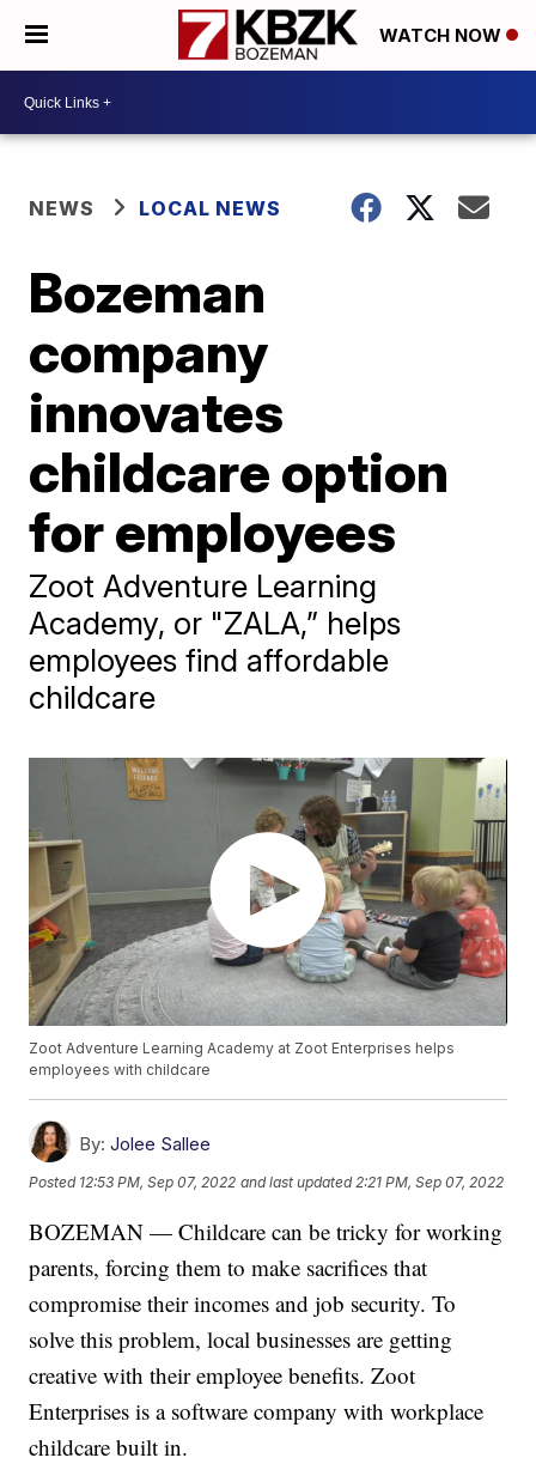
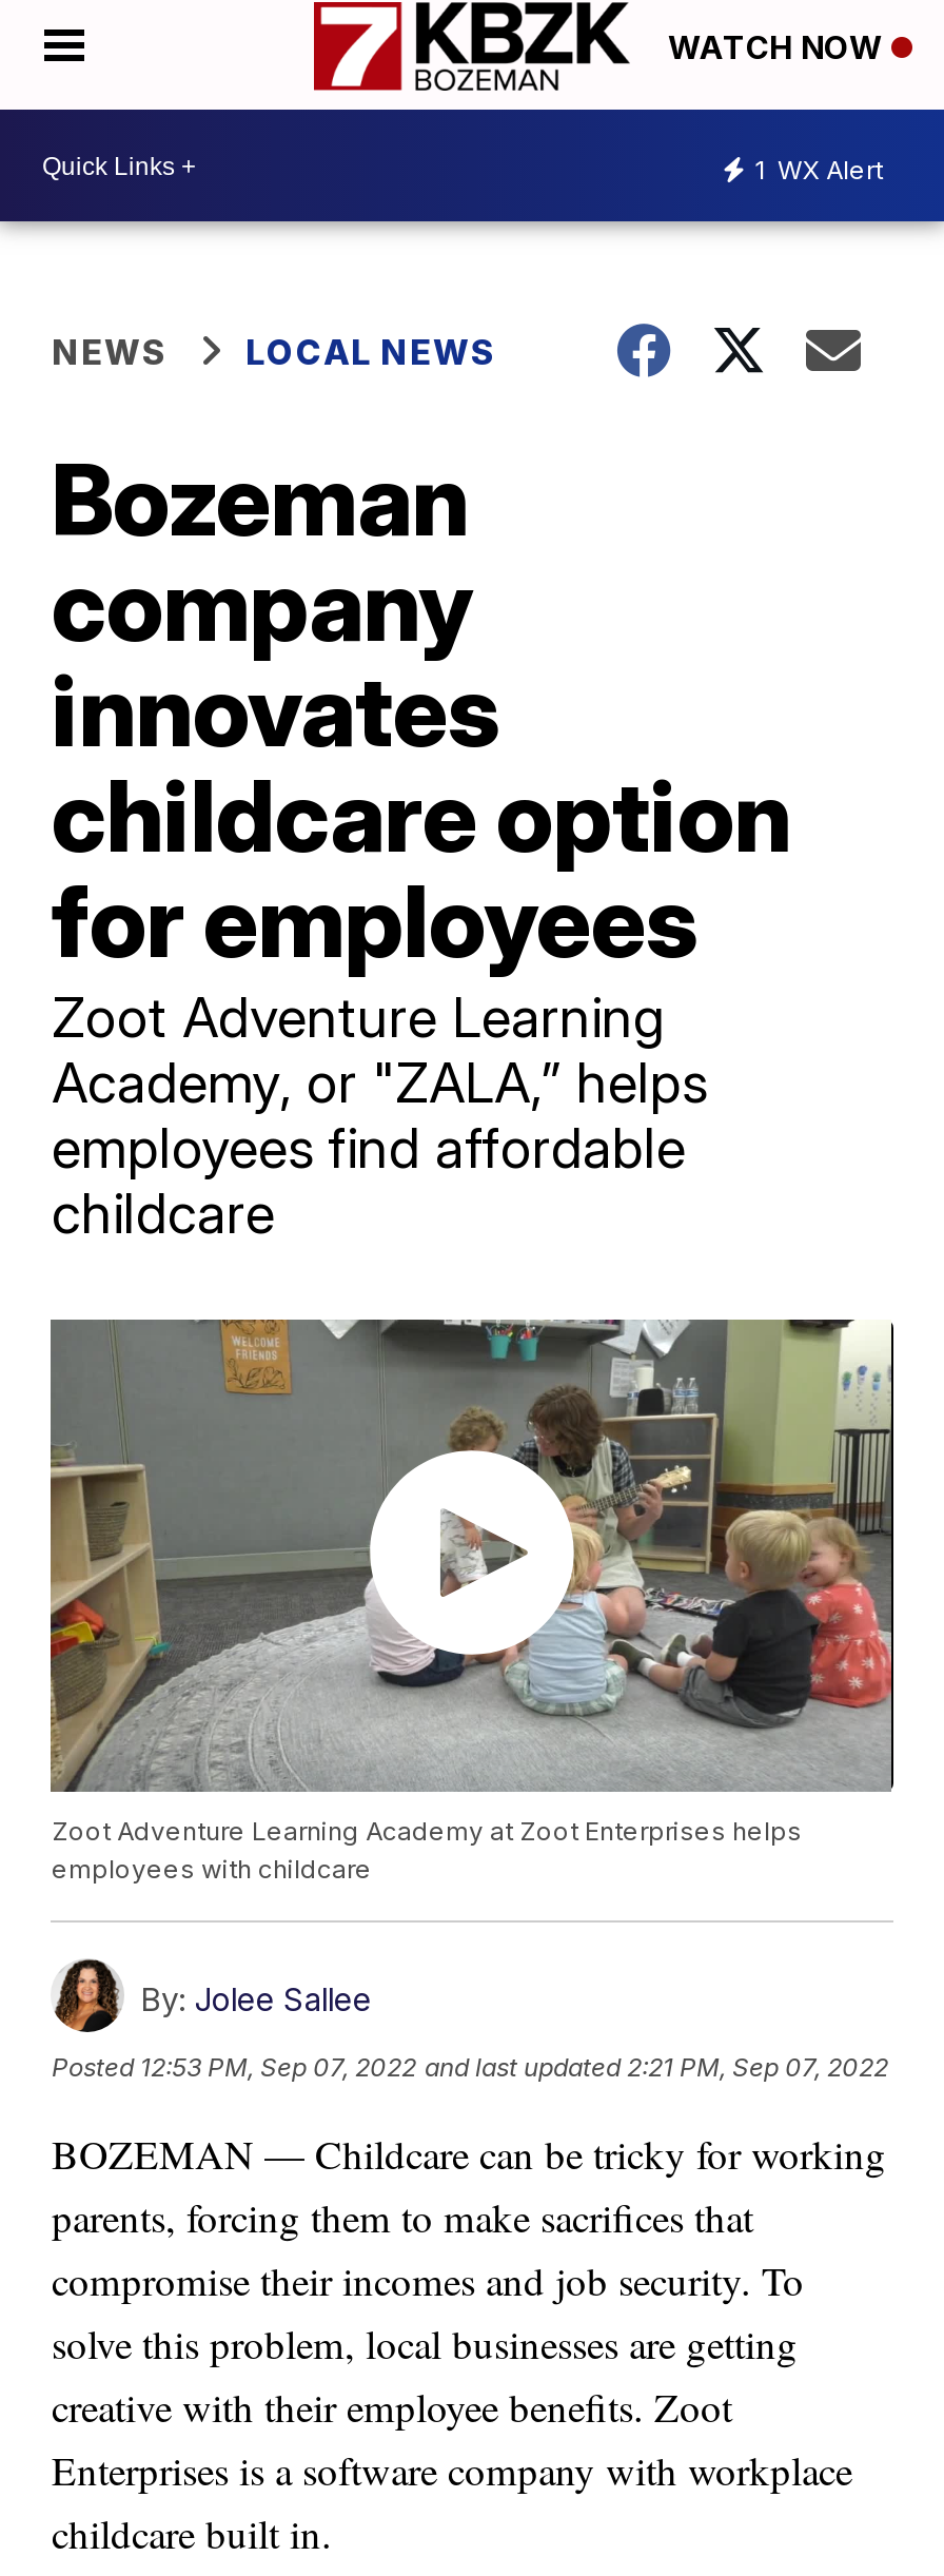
none -> [754,153,883,184] 1 WX Alert

